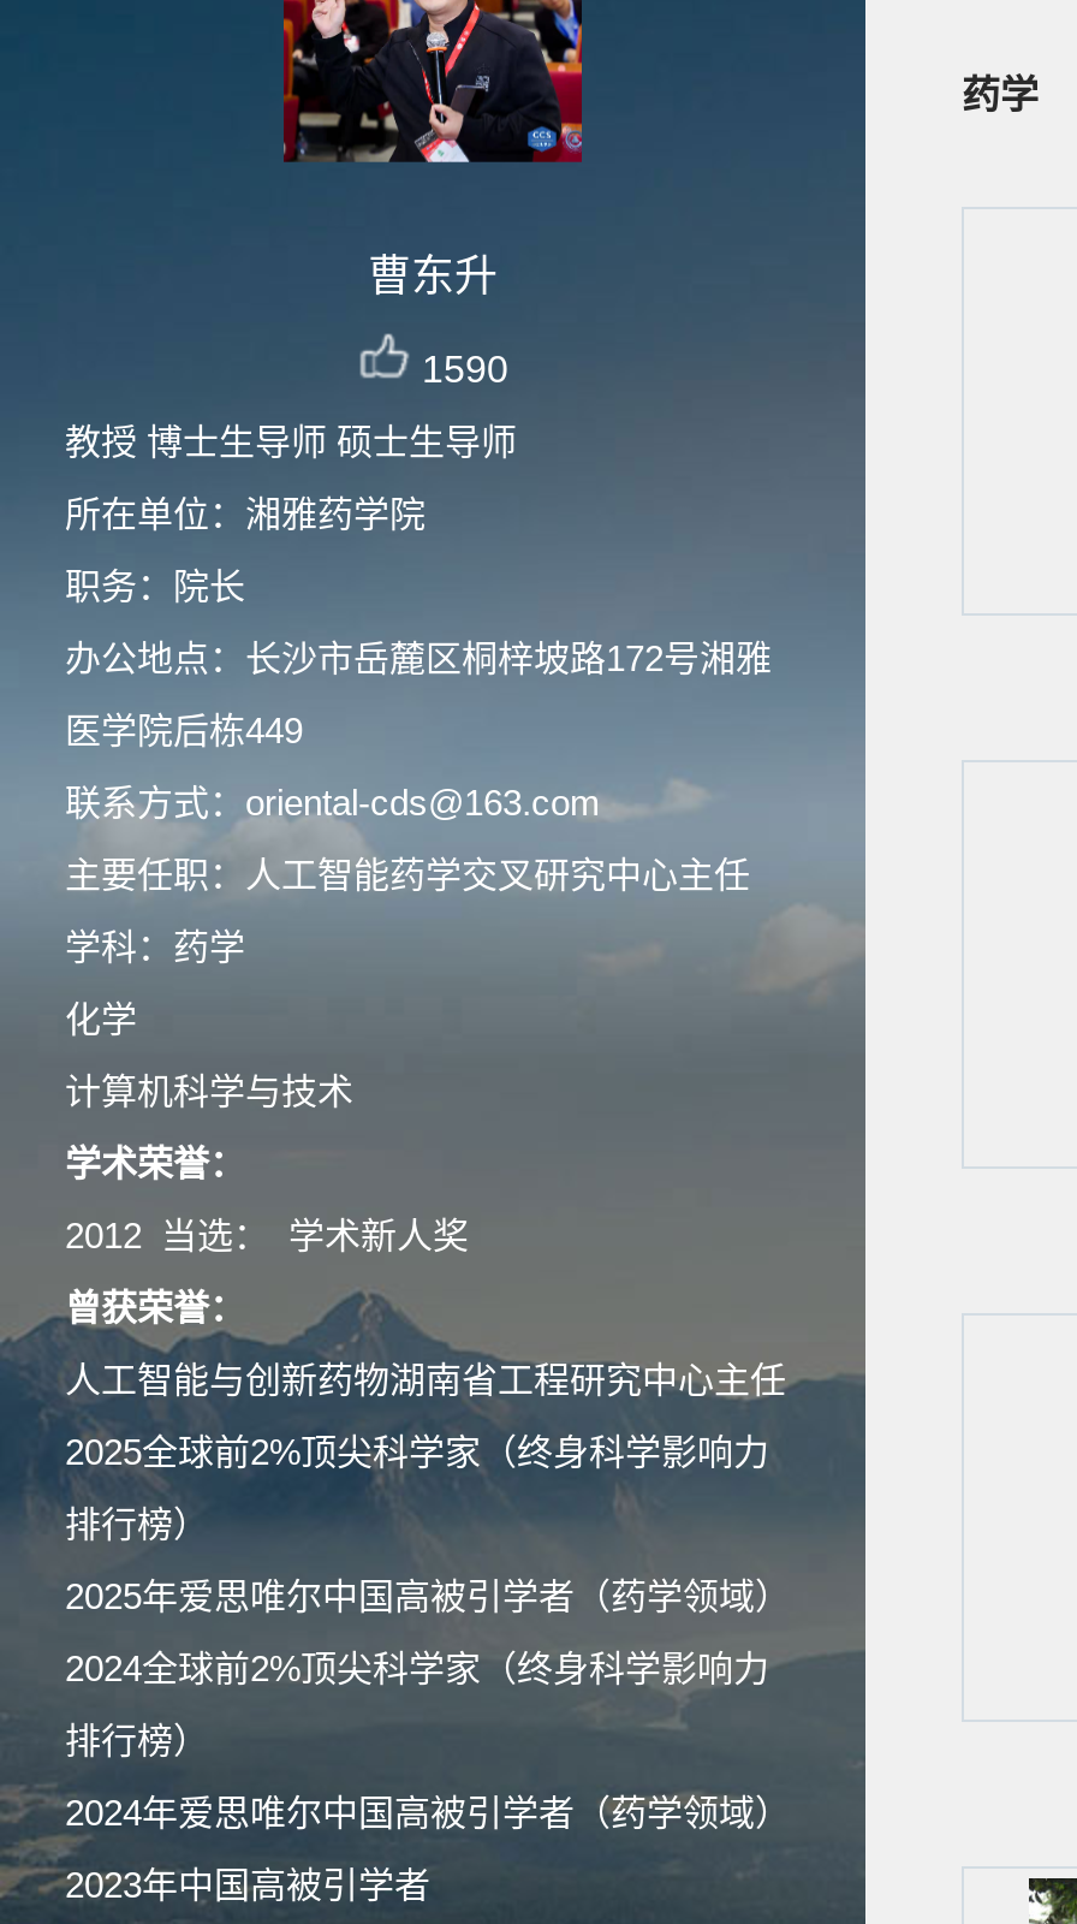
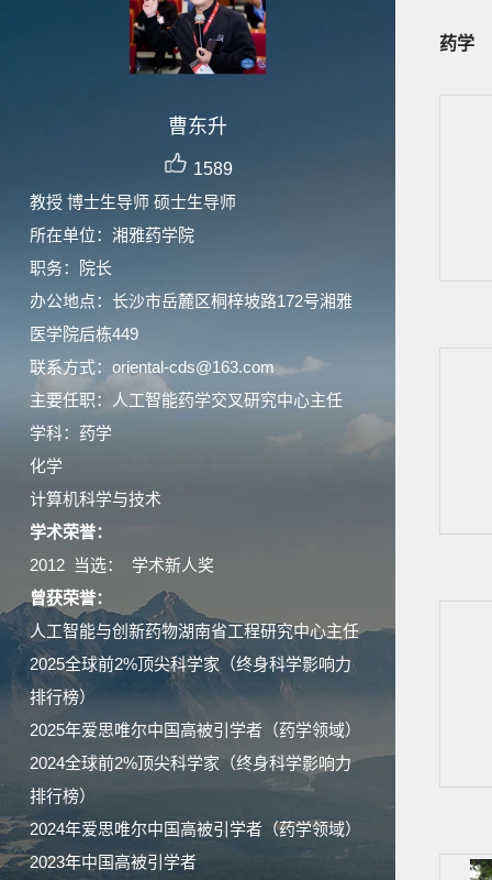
[422,349,508,390] 1590 -> [193,159,232,178] 1589

